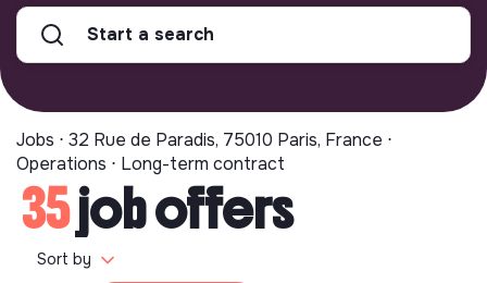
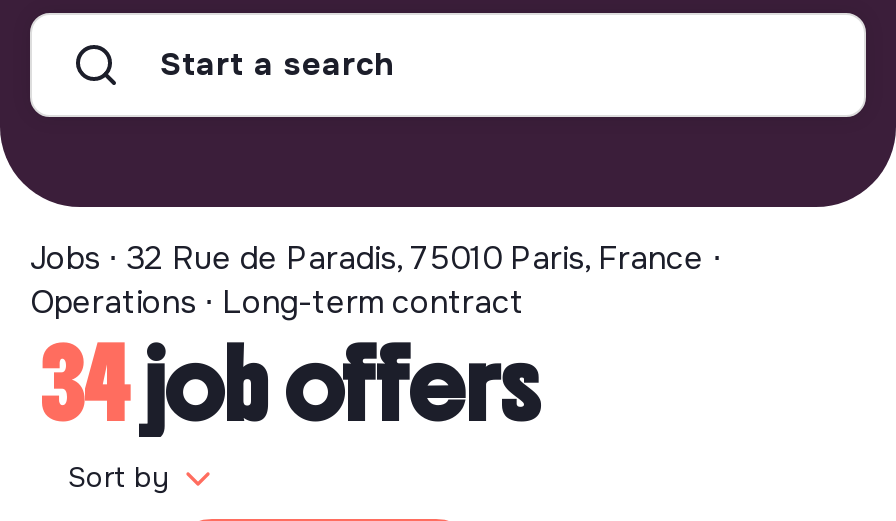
[22,175,294,243] 35job offers -> [40,323,540,447] 34job offers

